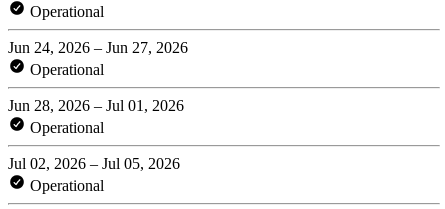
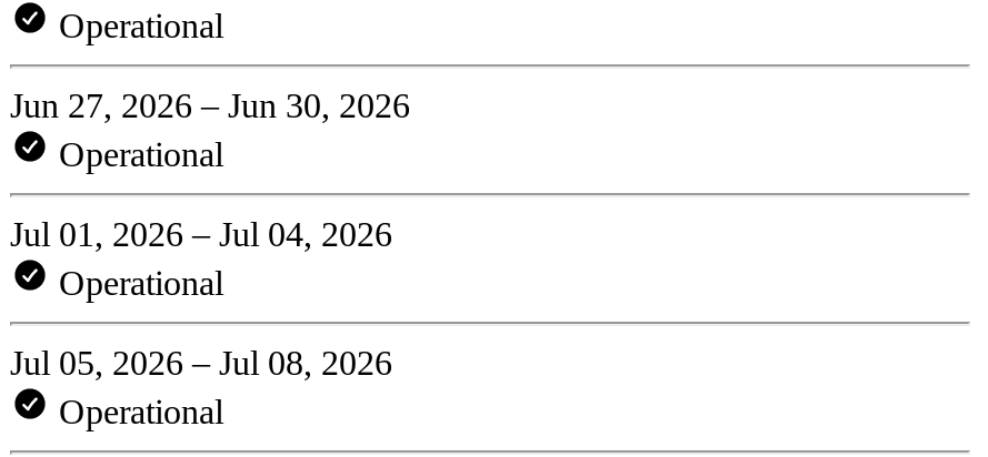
[8,39,188,56] Jun 24, 2026 – Jun 27, 2026 -> [10,86,410,124] Jun 27, 2026 – Jun 30, 2026
[8,97,184,114] Jun 28, 2026 – Jul 01, 2026 -> [10,215,392,253] Jul 01, 2026 – Jul 04, 2026
[8,155,180,172] Jul 02, 2026 – Jul 05, 2026 -> [10,344,392,381] Jul 05, 2026 – Jul 08, 2026

